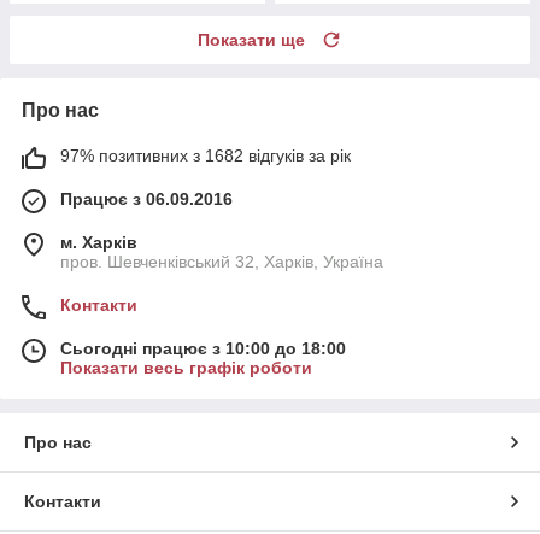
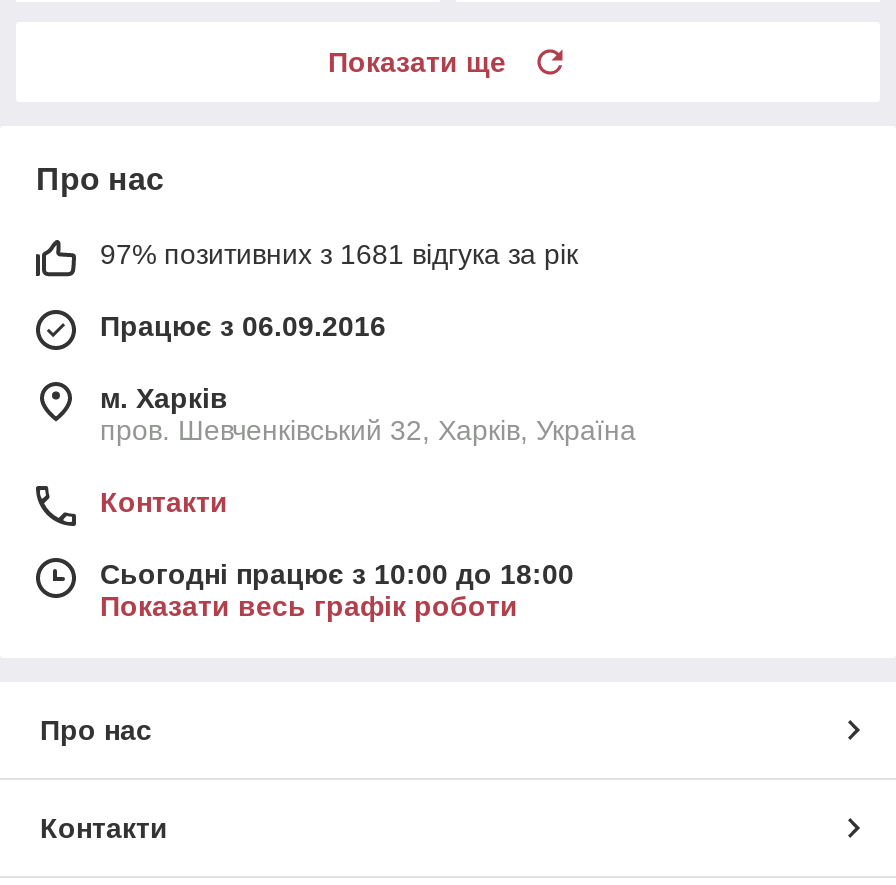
[60,146,351,165] 97% позитивних з 1682 відгуків за рік -> [100,238,578,270] 97% позитивних з 1681 відгука за рік

